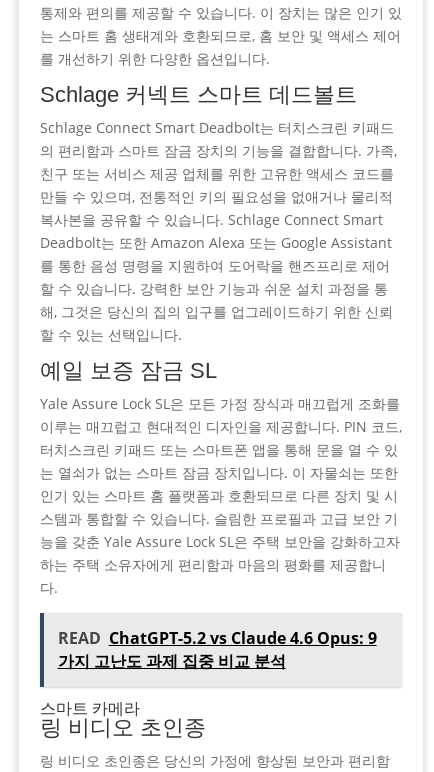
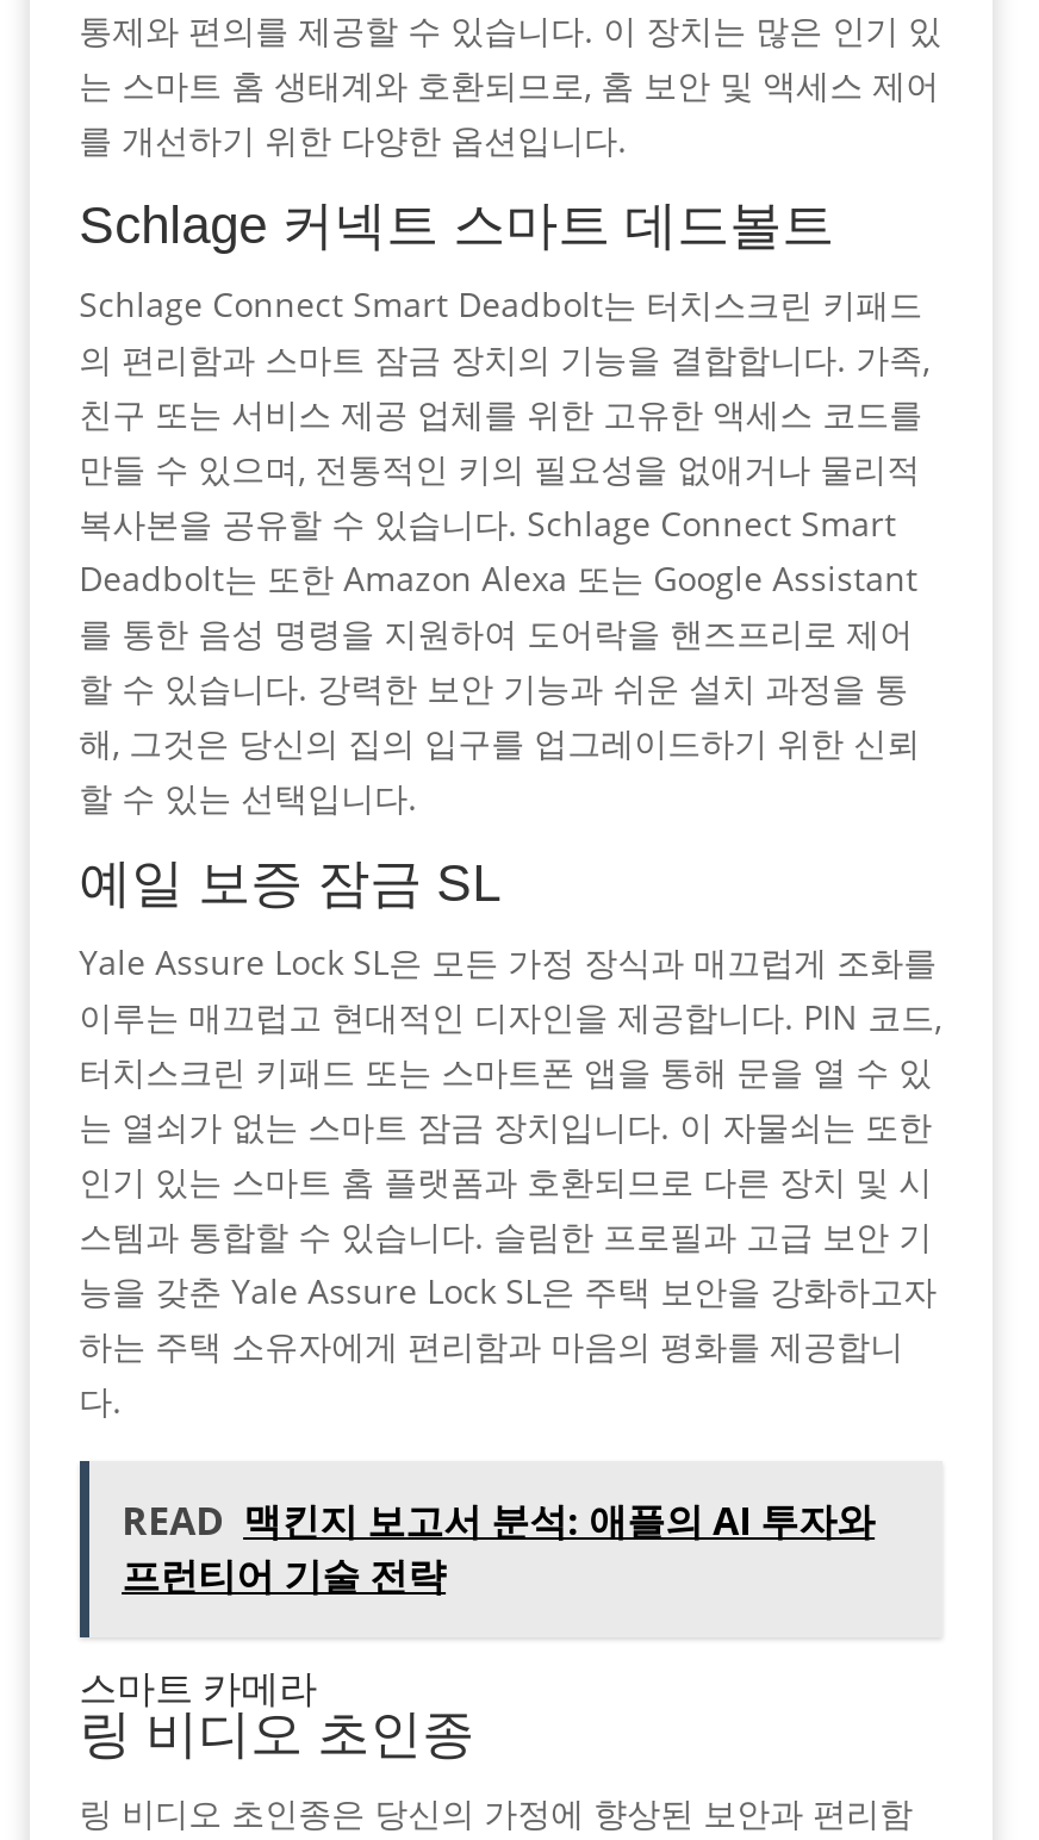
[58,627,377,672] READ ChatGPT-5.2 vs Claude 4.6 Opus: 9 | 가지 고난도 과제 집중 비교 분석 -> [122,1494,875,1601] READ 맥킨지 보고서 분석: 애플의 AI 투자와 | 프런티어 기술 전략

